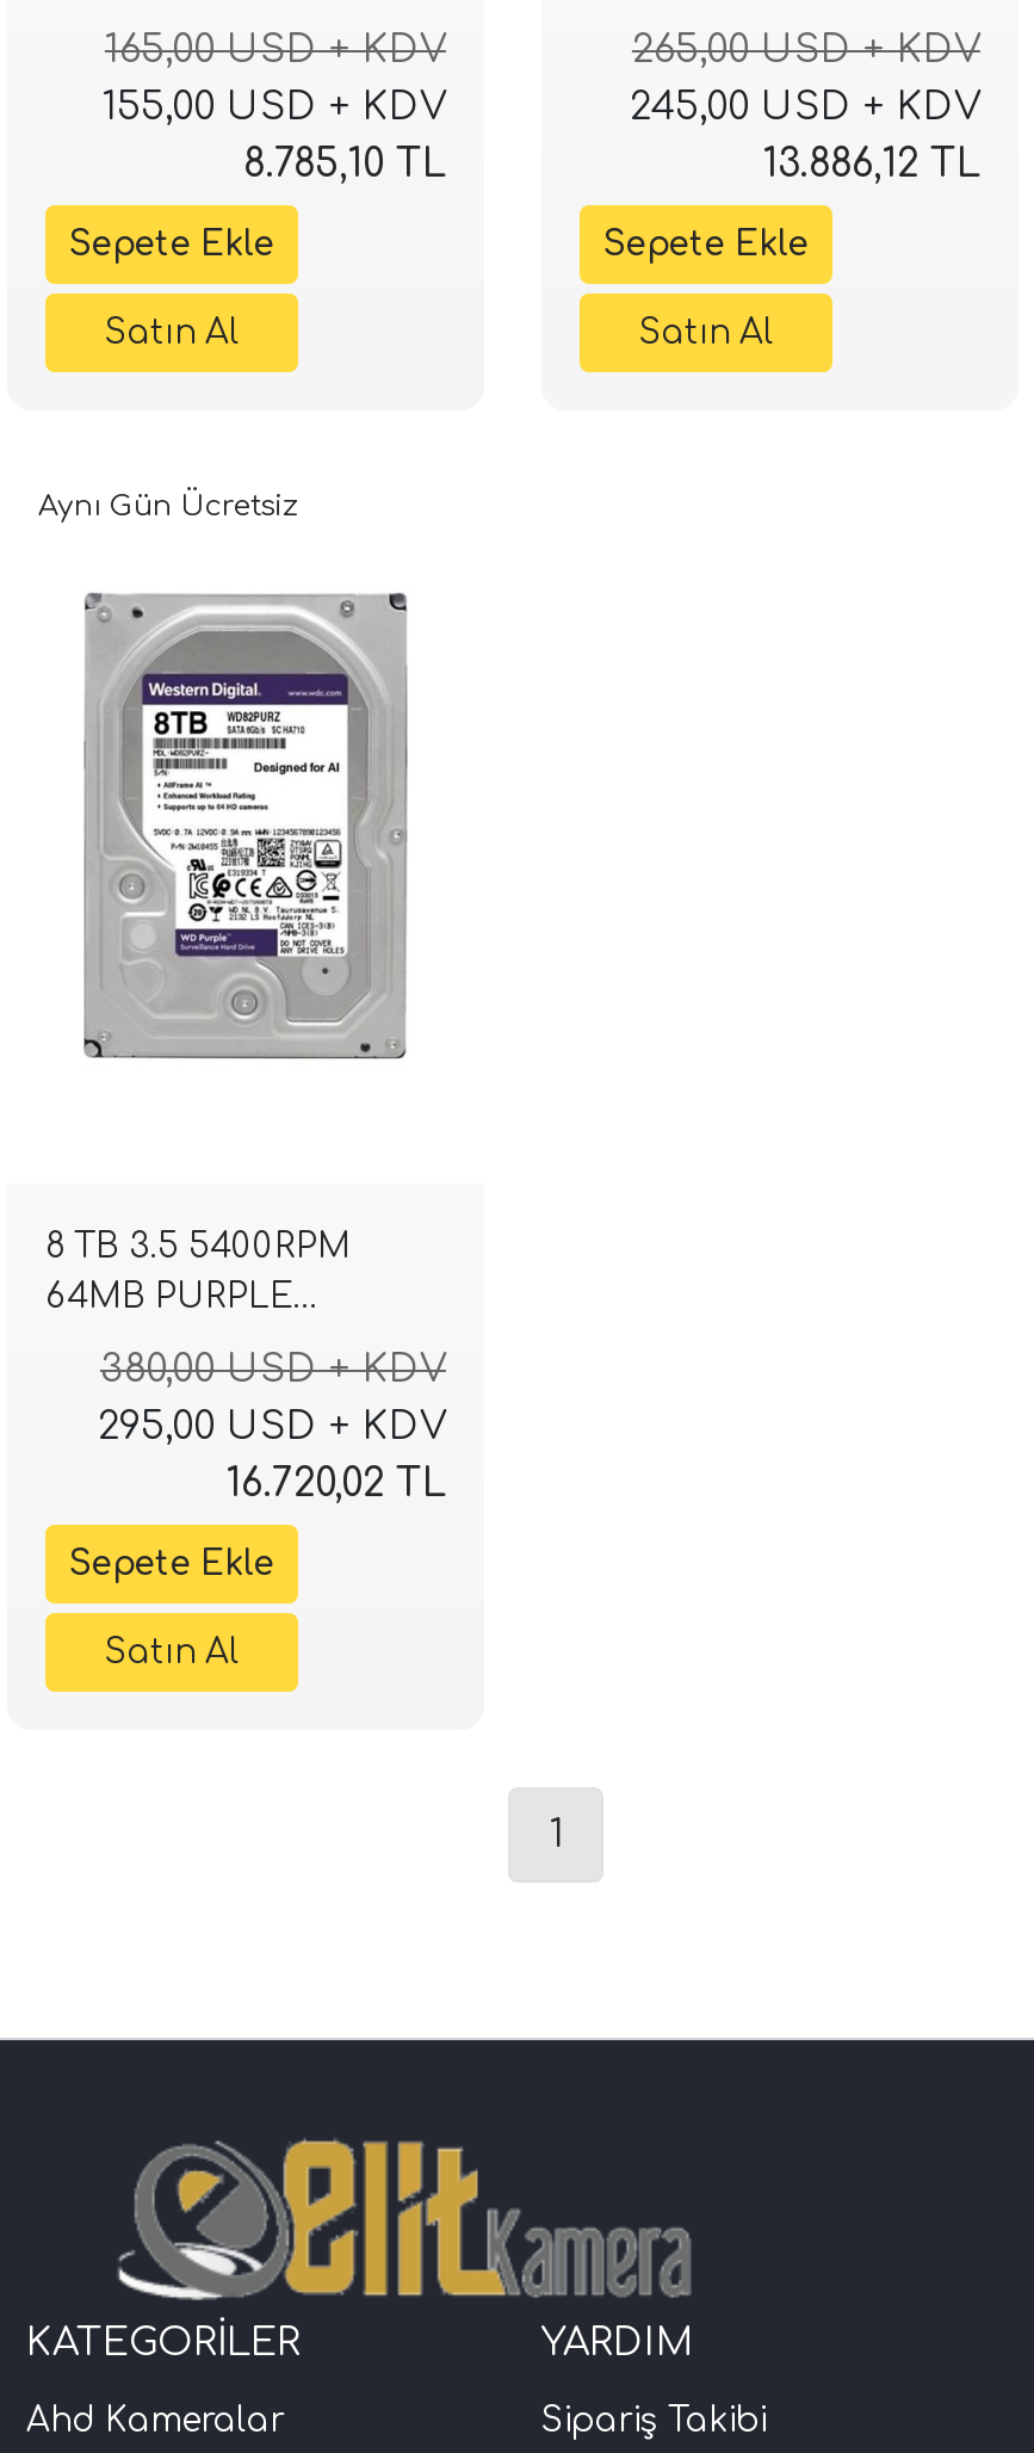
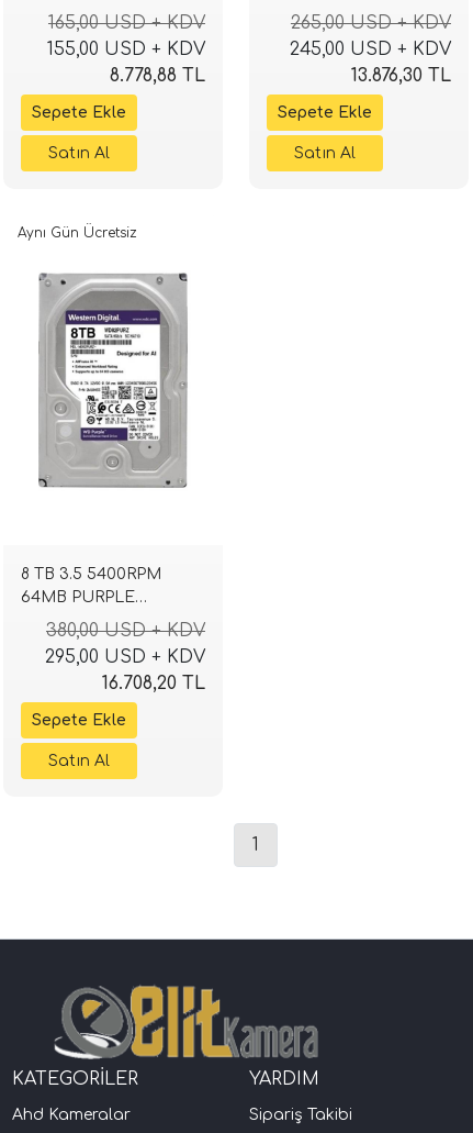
[243,143,446,186] 8.785,10 TL -> [110,66,205,85] 8.778,88 TL
[763,143,980,186] 13.886,12 TL -> [351,66,451,85] 13.876,30 TL
[227,1462,446,1505] 16.720,02 TL -> [102,673,205,693] 16.708,20 TL

